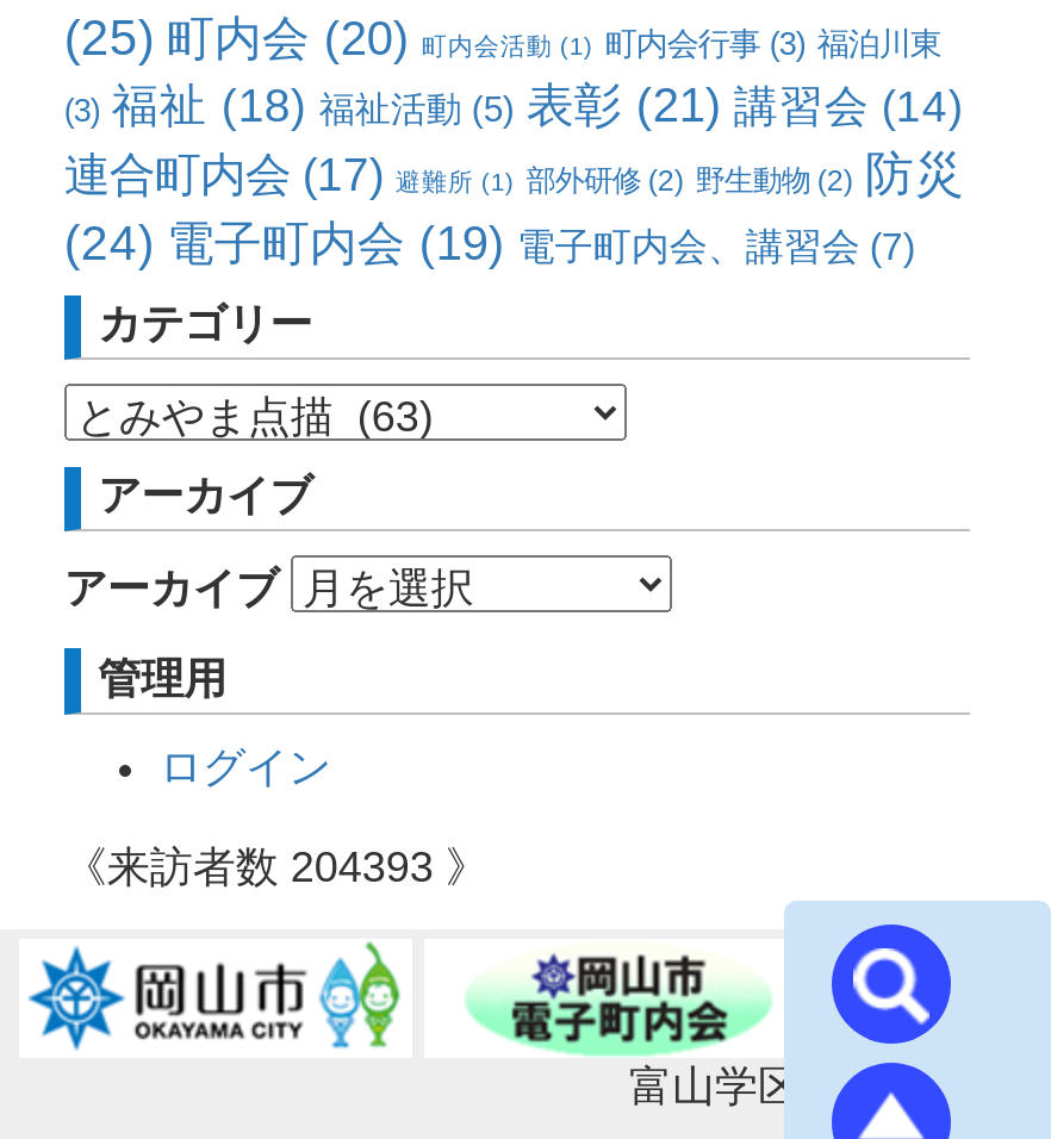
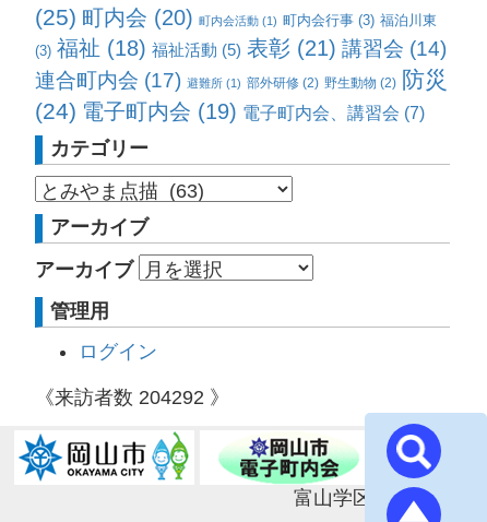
[64,844,488,892] 《来訪者数204393》 -> [35,387,229,409] 《来訪者数204292》

